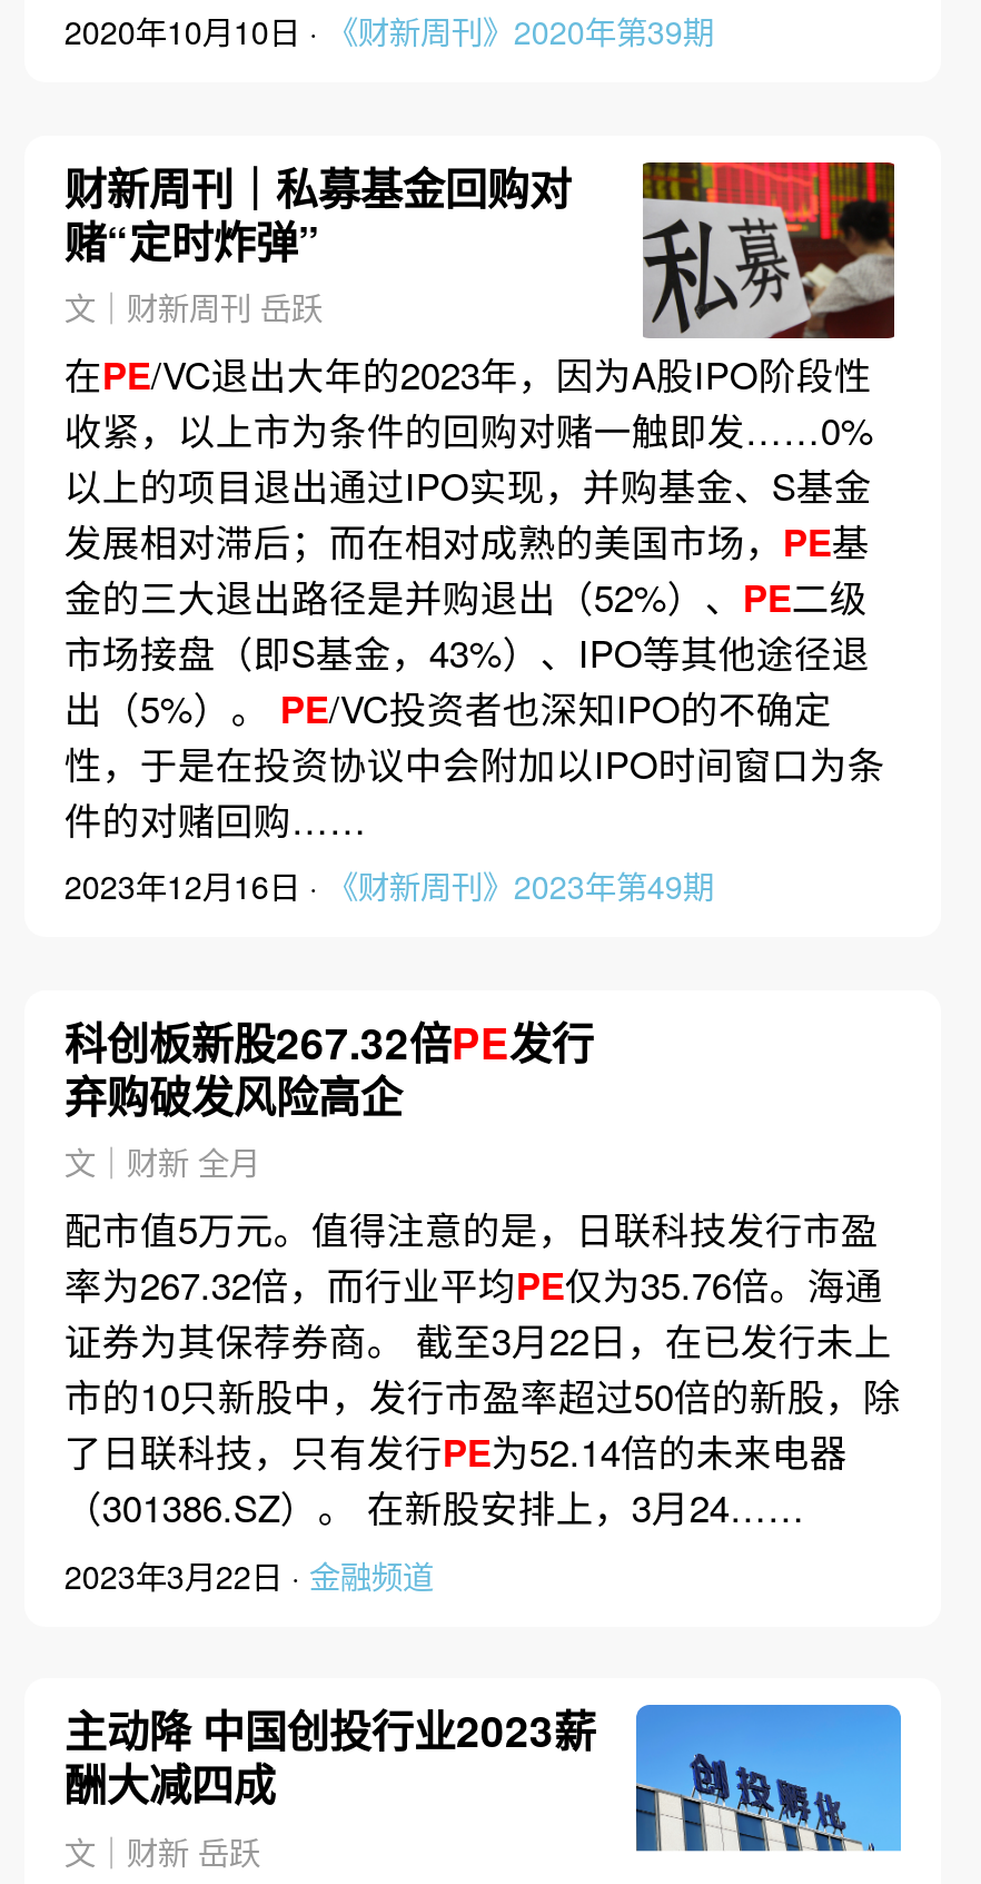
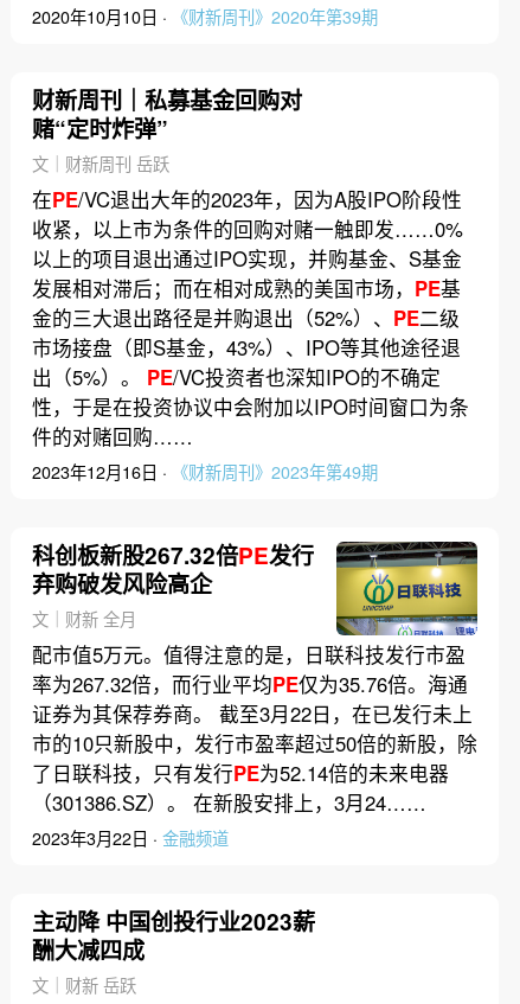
[641,160,896,341] [image] -> none
none -> [335,541,479,637] [image]
[634,1703,903,1854] [image] -> none

